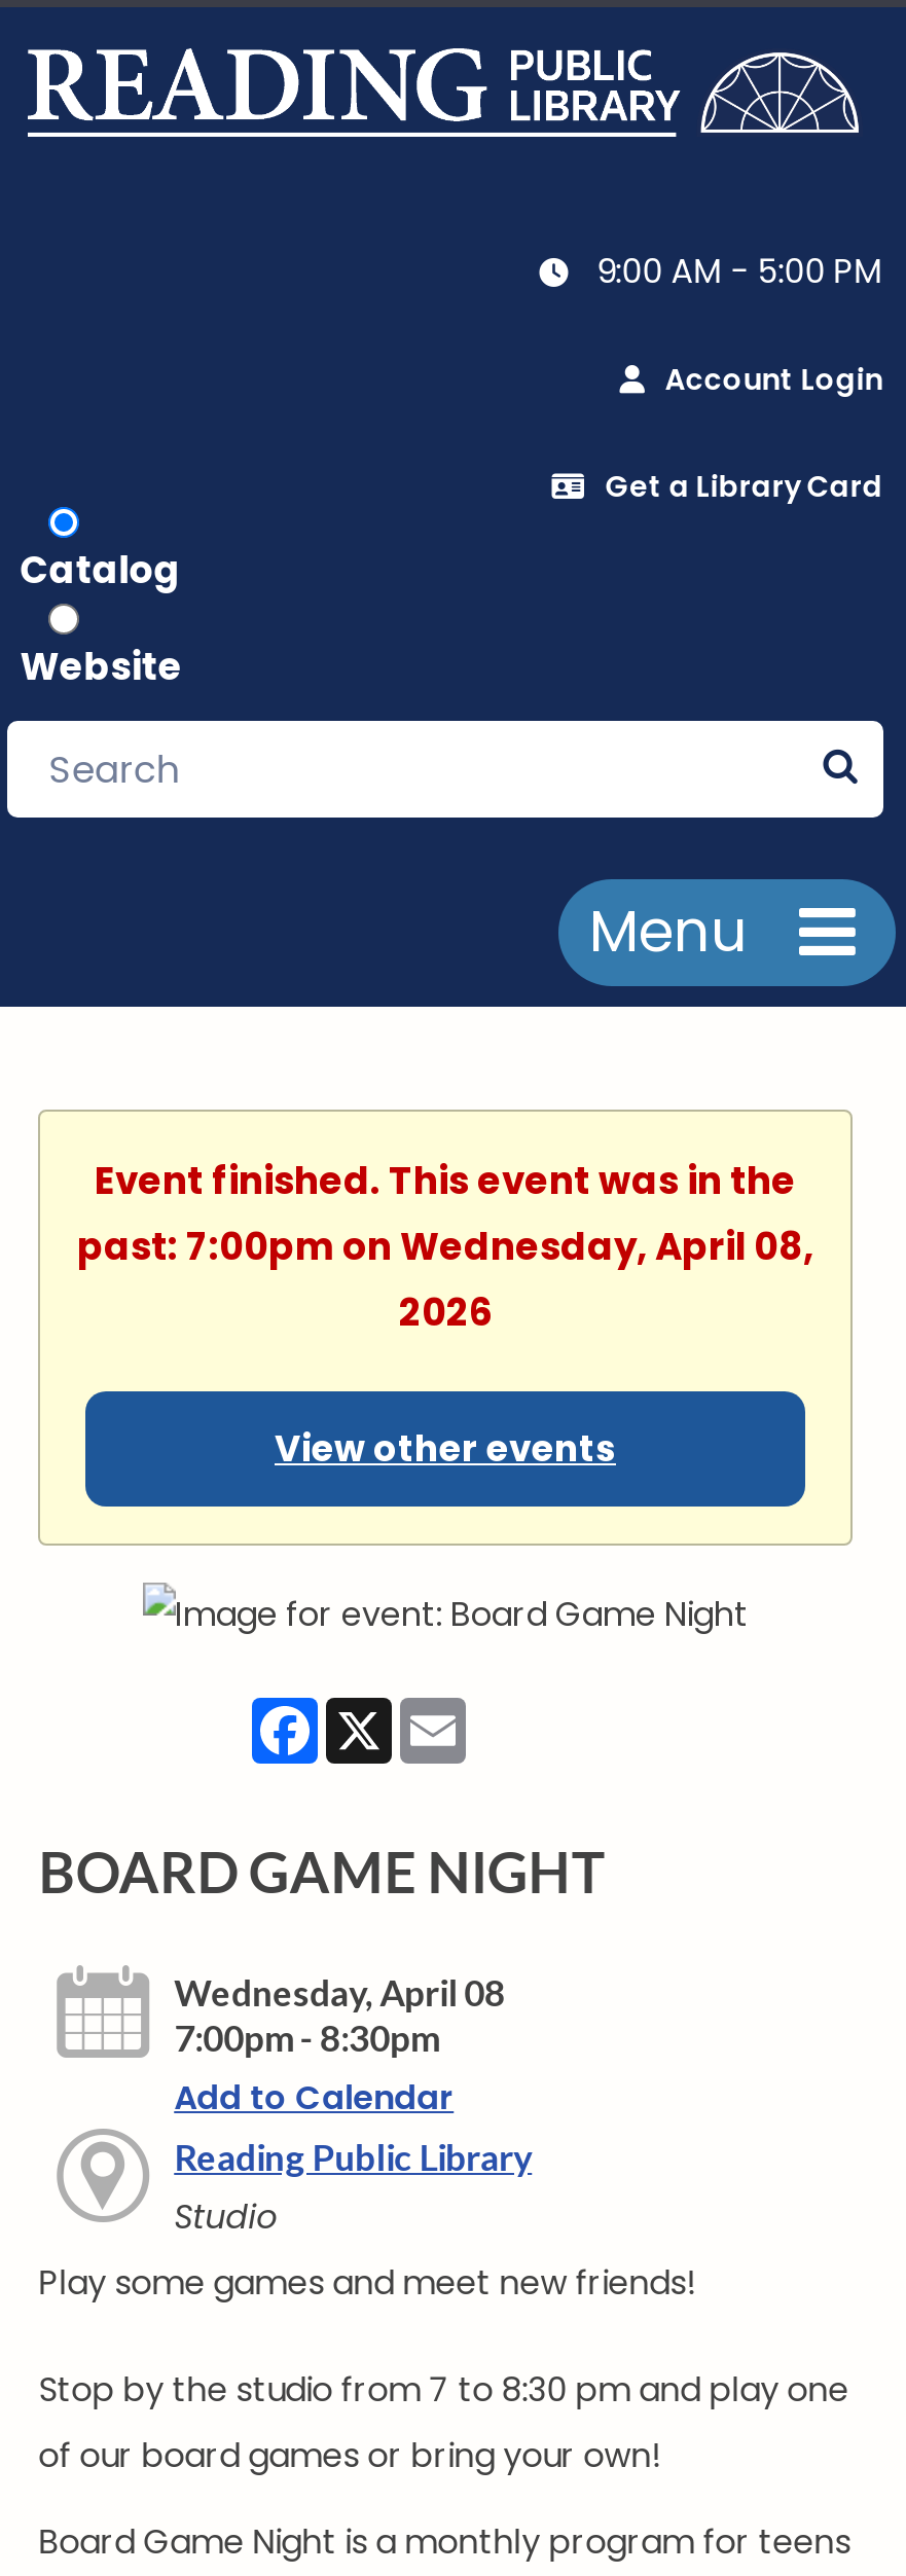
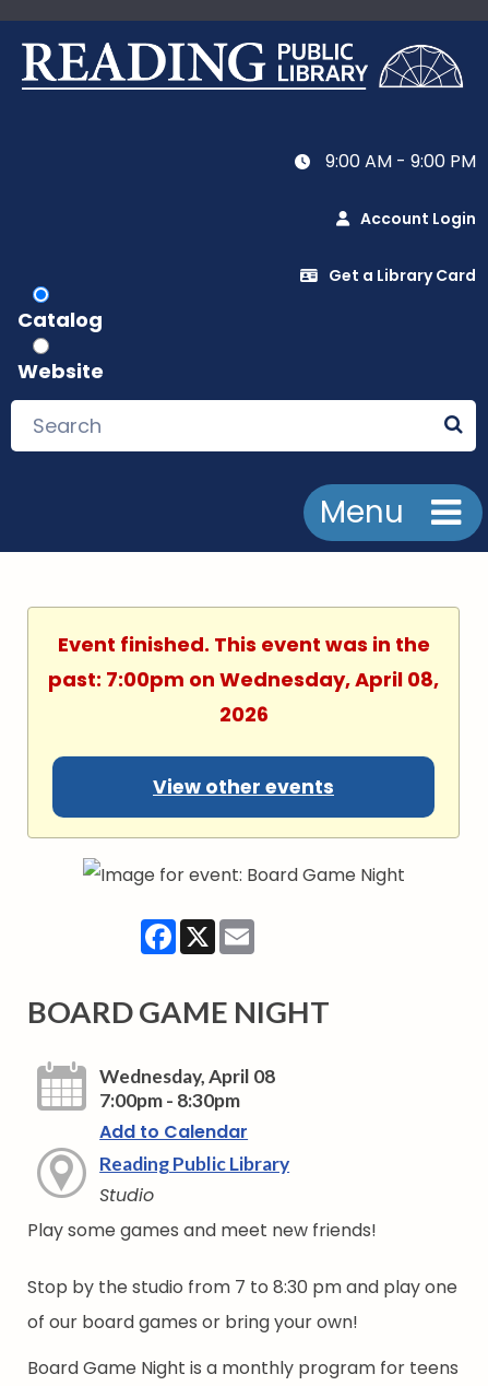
[597,247,883,295] 9:00 AM - 5:00 PM -> [325,148,476,174] 9:00 AM - 9:00 PM

